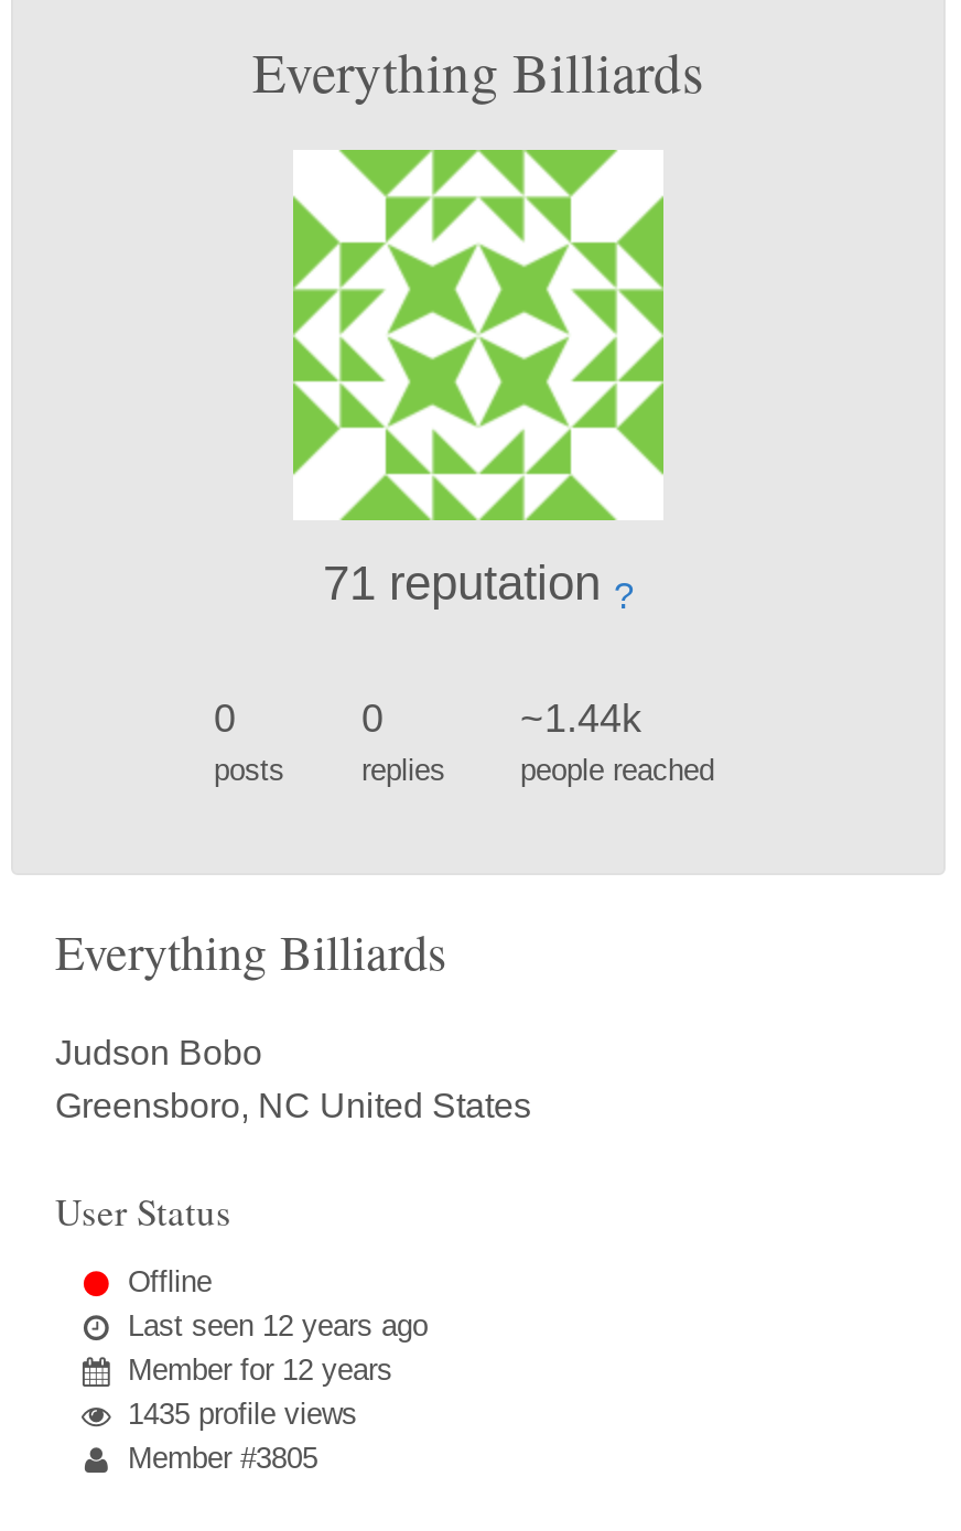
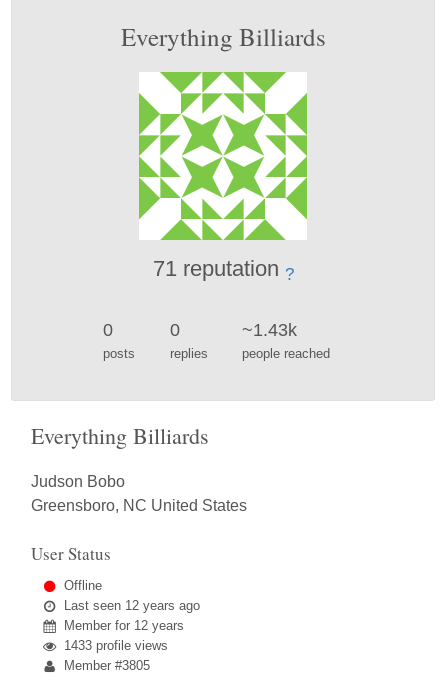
[520,696,641,740] ~1.44k -> [242,319,297,339] ~1.43k
[128,1397,357,1430] 1435 profile views -> [64,638,168,653] 1433 profile views

